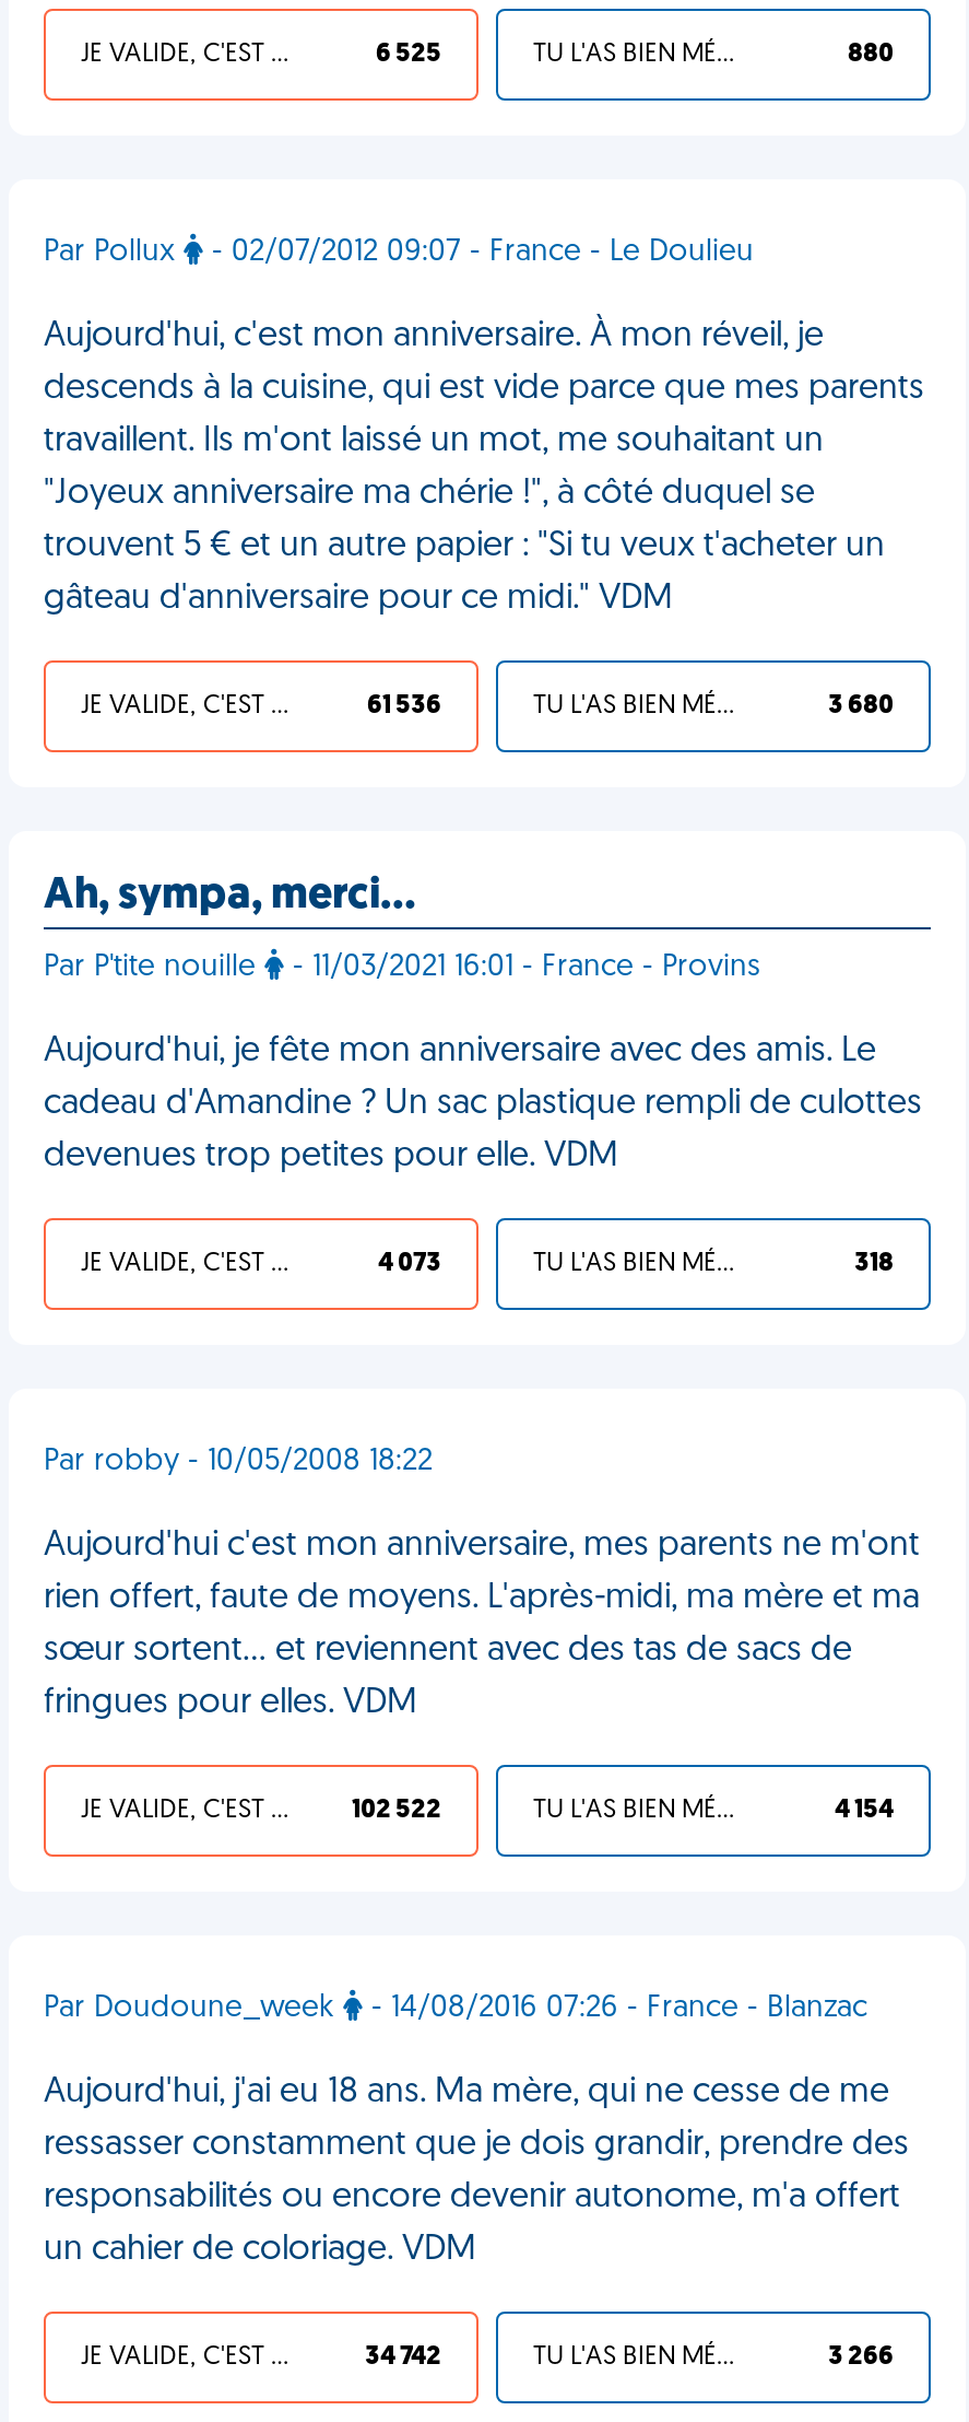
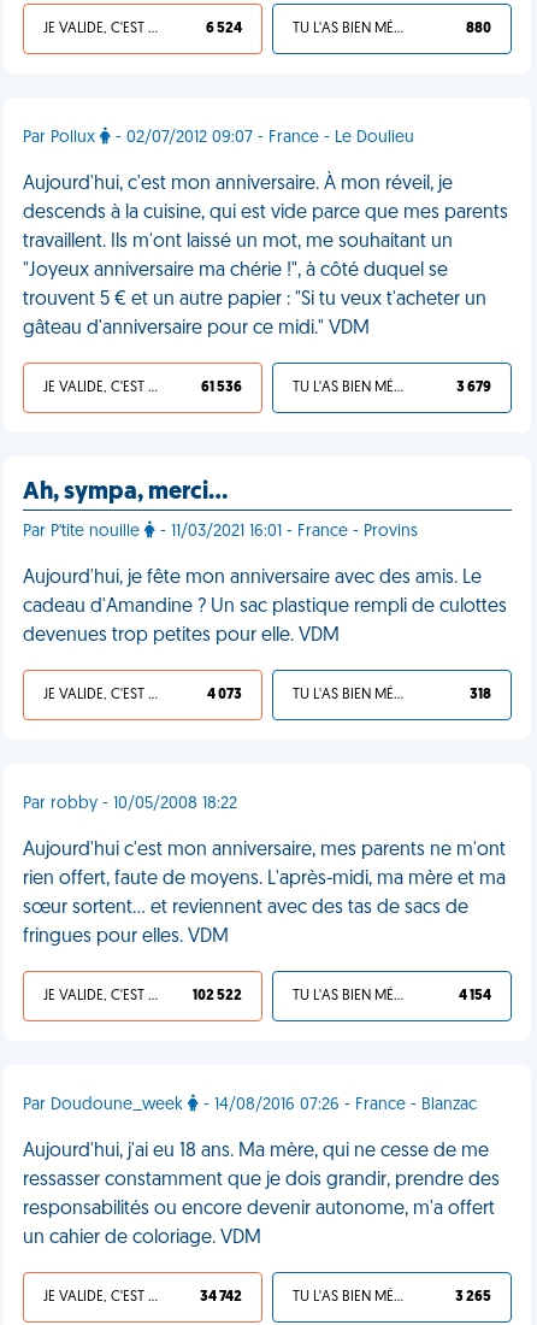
[376,42,441,68] 6 525 -> [206,22,242,36] 6 524
[828,693,894,719] 3 680 -> [456,381,491,395] 3 679
[828,2344,894,2371] 3 266 -> [455,1290,491,1305] 3 265

